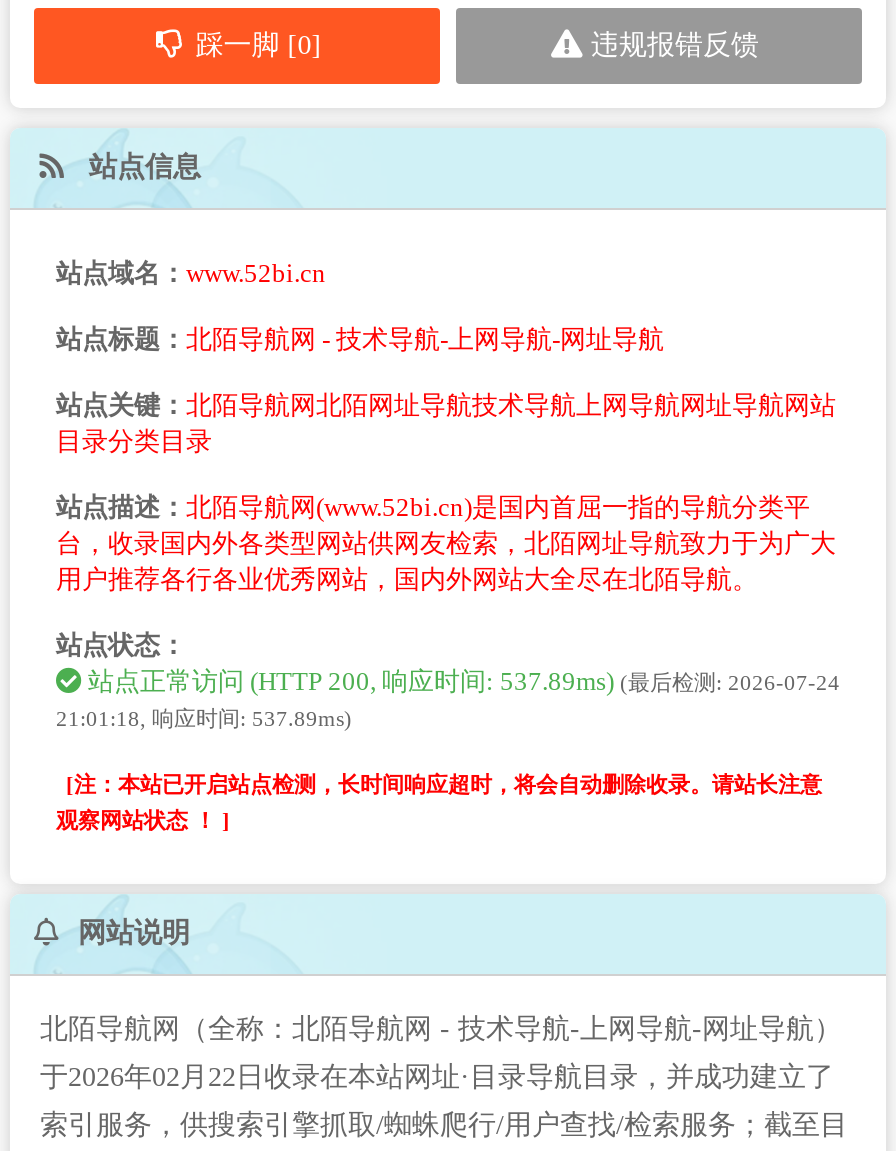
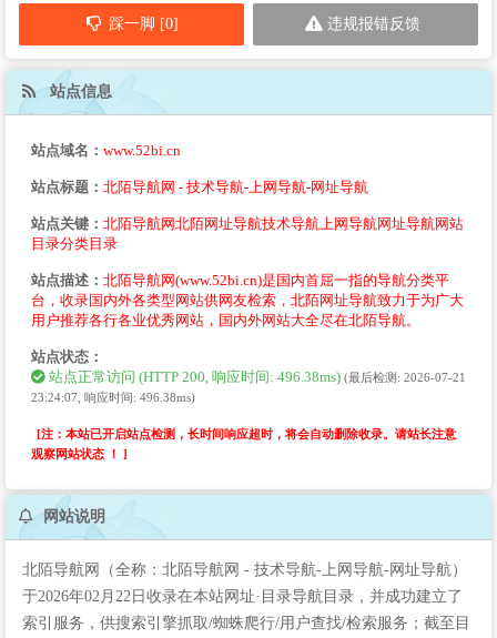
[82,666,840,696] 站点正常访问 (HTTP 200, 响应时间: 537.89ms) (最后检测: 2026-07-24 -> [45,368,466,385] 站点正常访问 (HTTP 200, 响应时间: 496.38ms) (最后检测: 2026-07-21
[56,706,352,730] 21:01:18, 响应时间: 537.89ms) -> [31,390,195,404] 23:24:07, 响应时间: 496.38ms)

